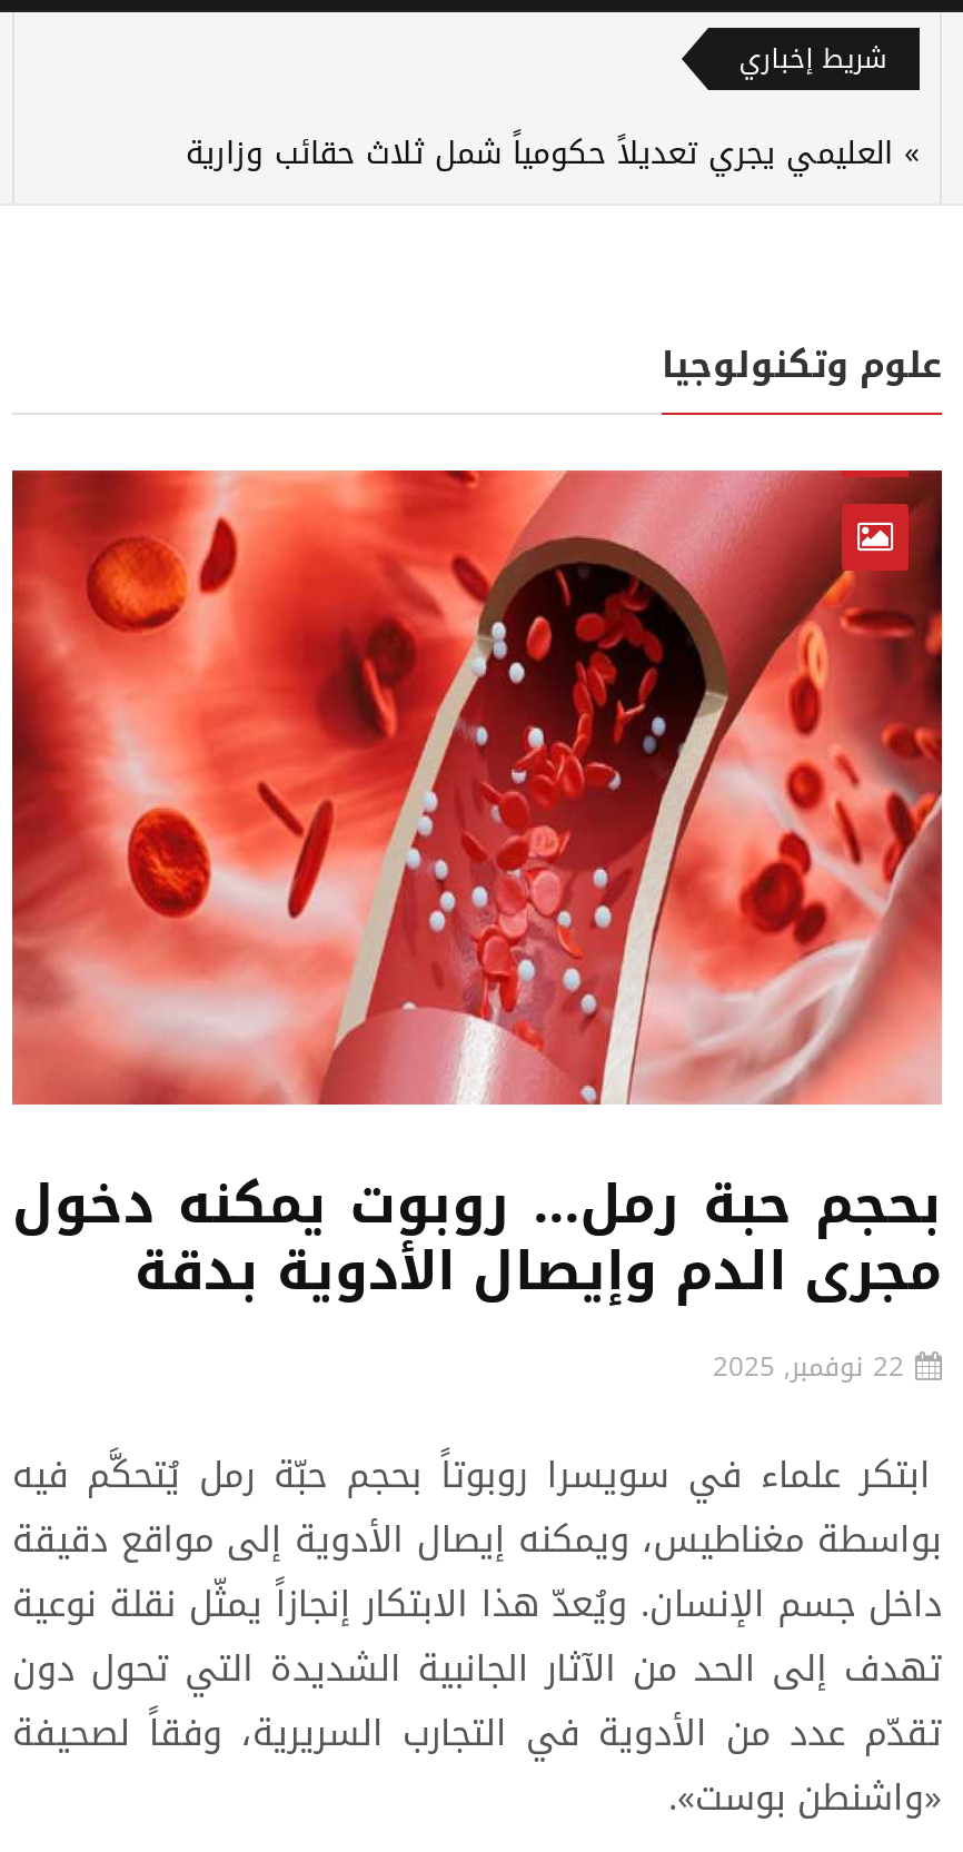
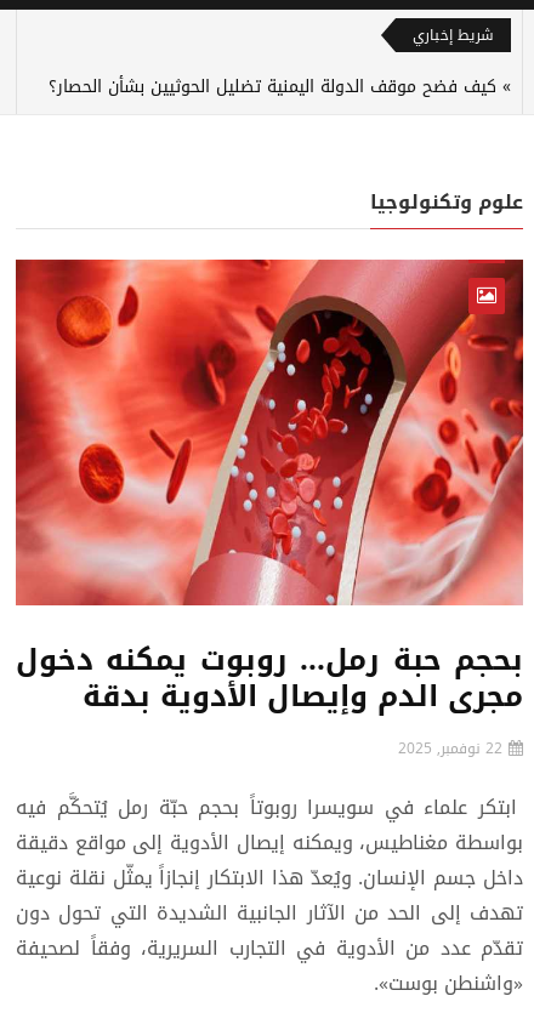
[186,123,893,183] العليمي يجري تعديلاً حكومياً شمل ثلاث حقائب وزارية -> [49,70,496,103] كيف فضح موقف الدولة اليمنية تضليل الحوثيين بشأن الحصار؟

